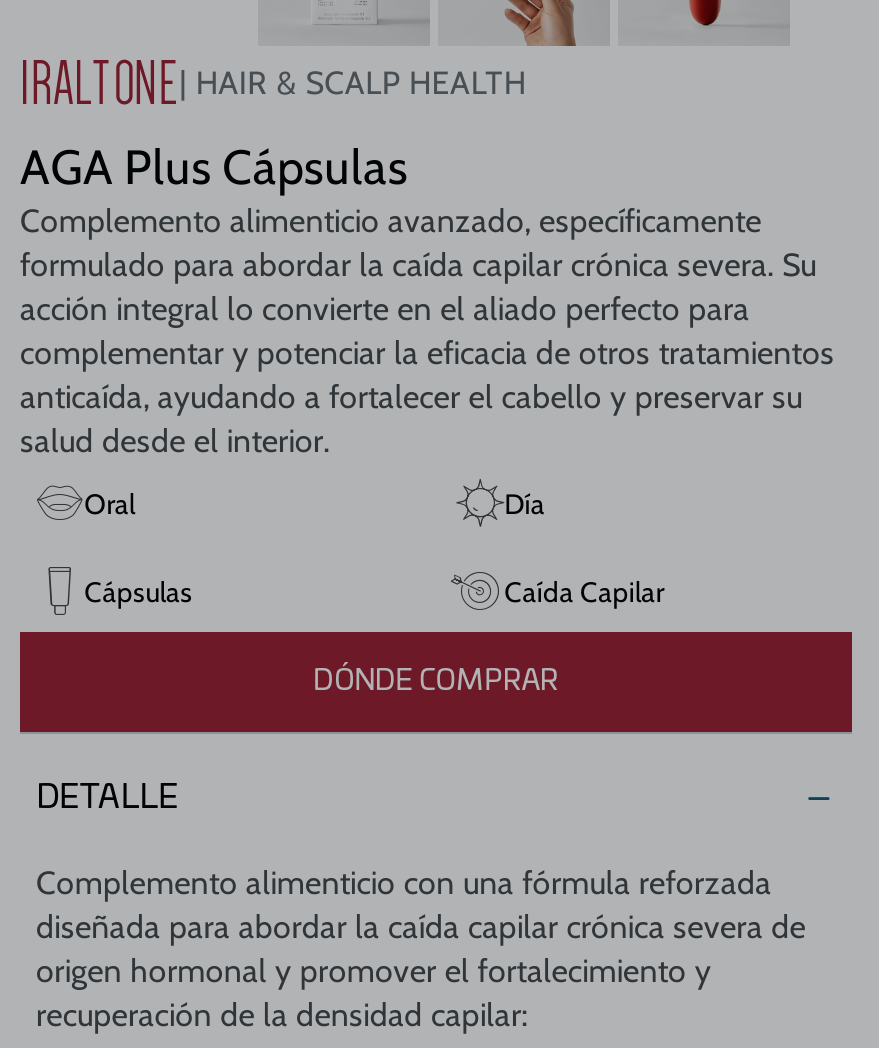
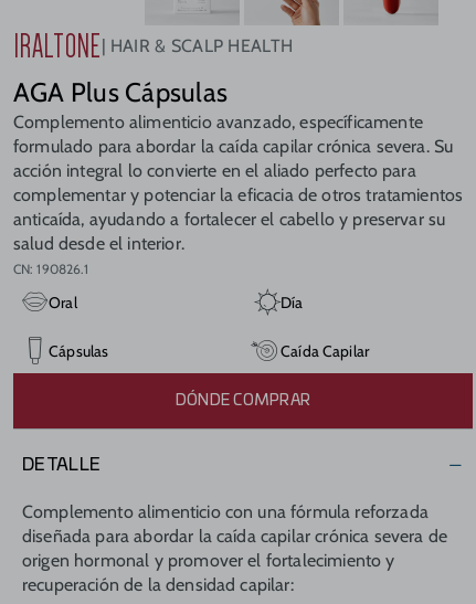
none -> [13,261,89,277] CN: 190826.1

